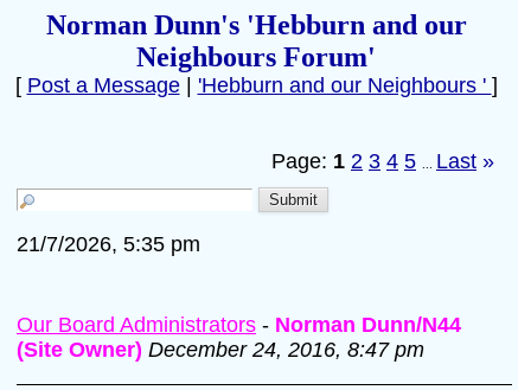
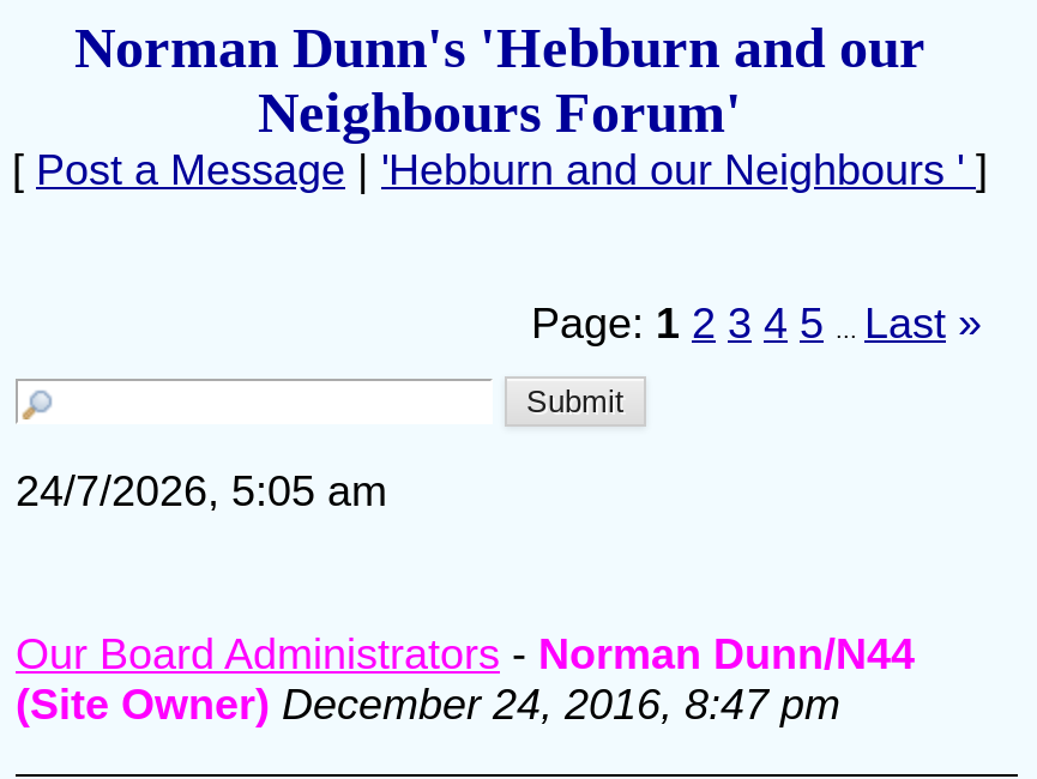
[17,232,212,256] 21/7/2026, 5:35 pm -> [16,467,411,515] 24/7/2026, 5:05 am

